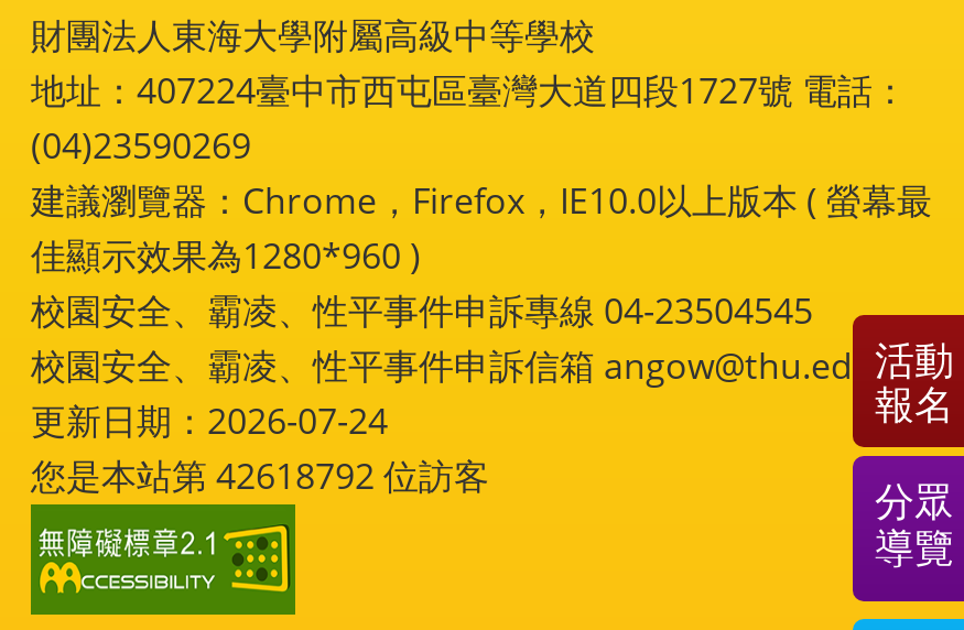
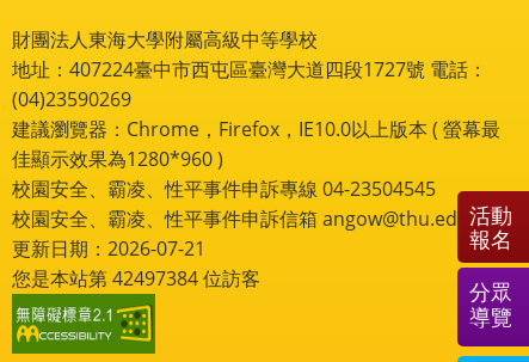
[31,397,388,445] 更新日期：2026-07-24 -> [12,235,205,262] 更新日期：2026-07-21
[31,452,489,500] 您是本站第42618792位訪客 -> [12,265,260,292] 您是本站第42497384位訪客

